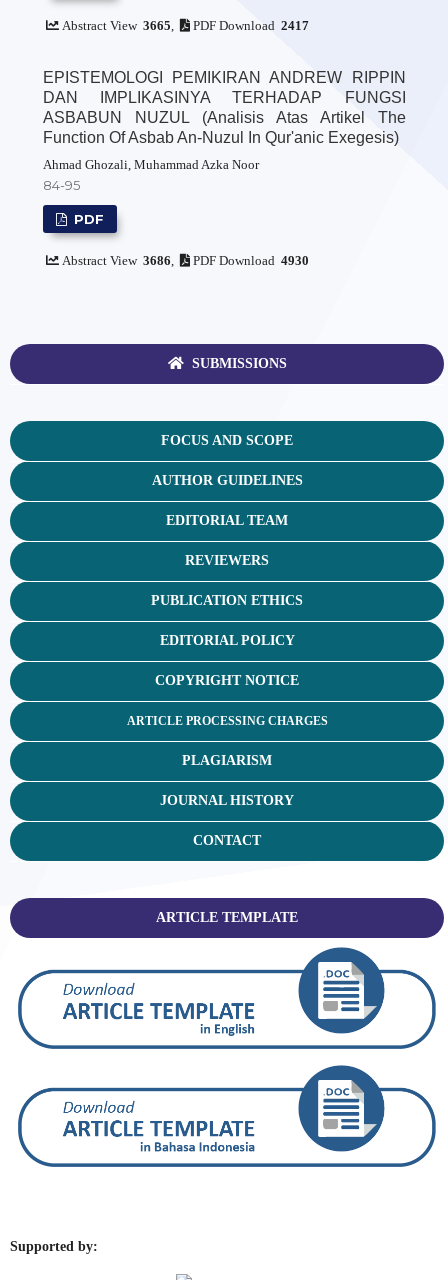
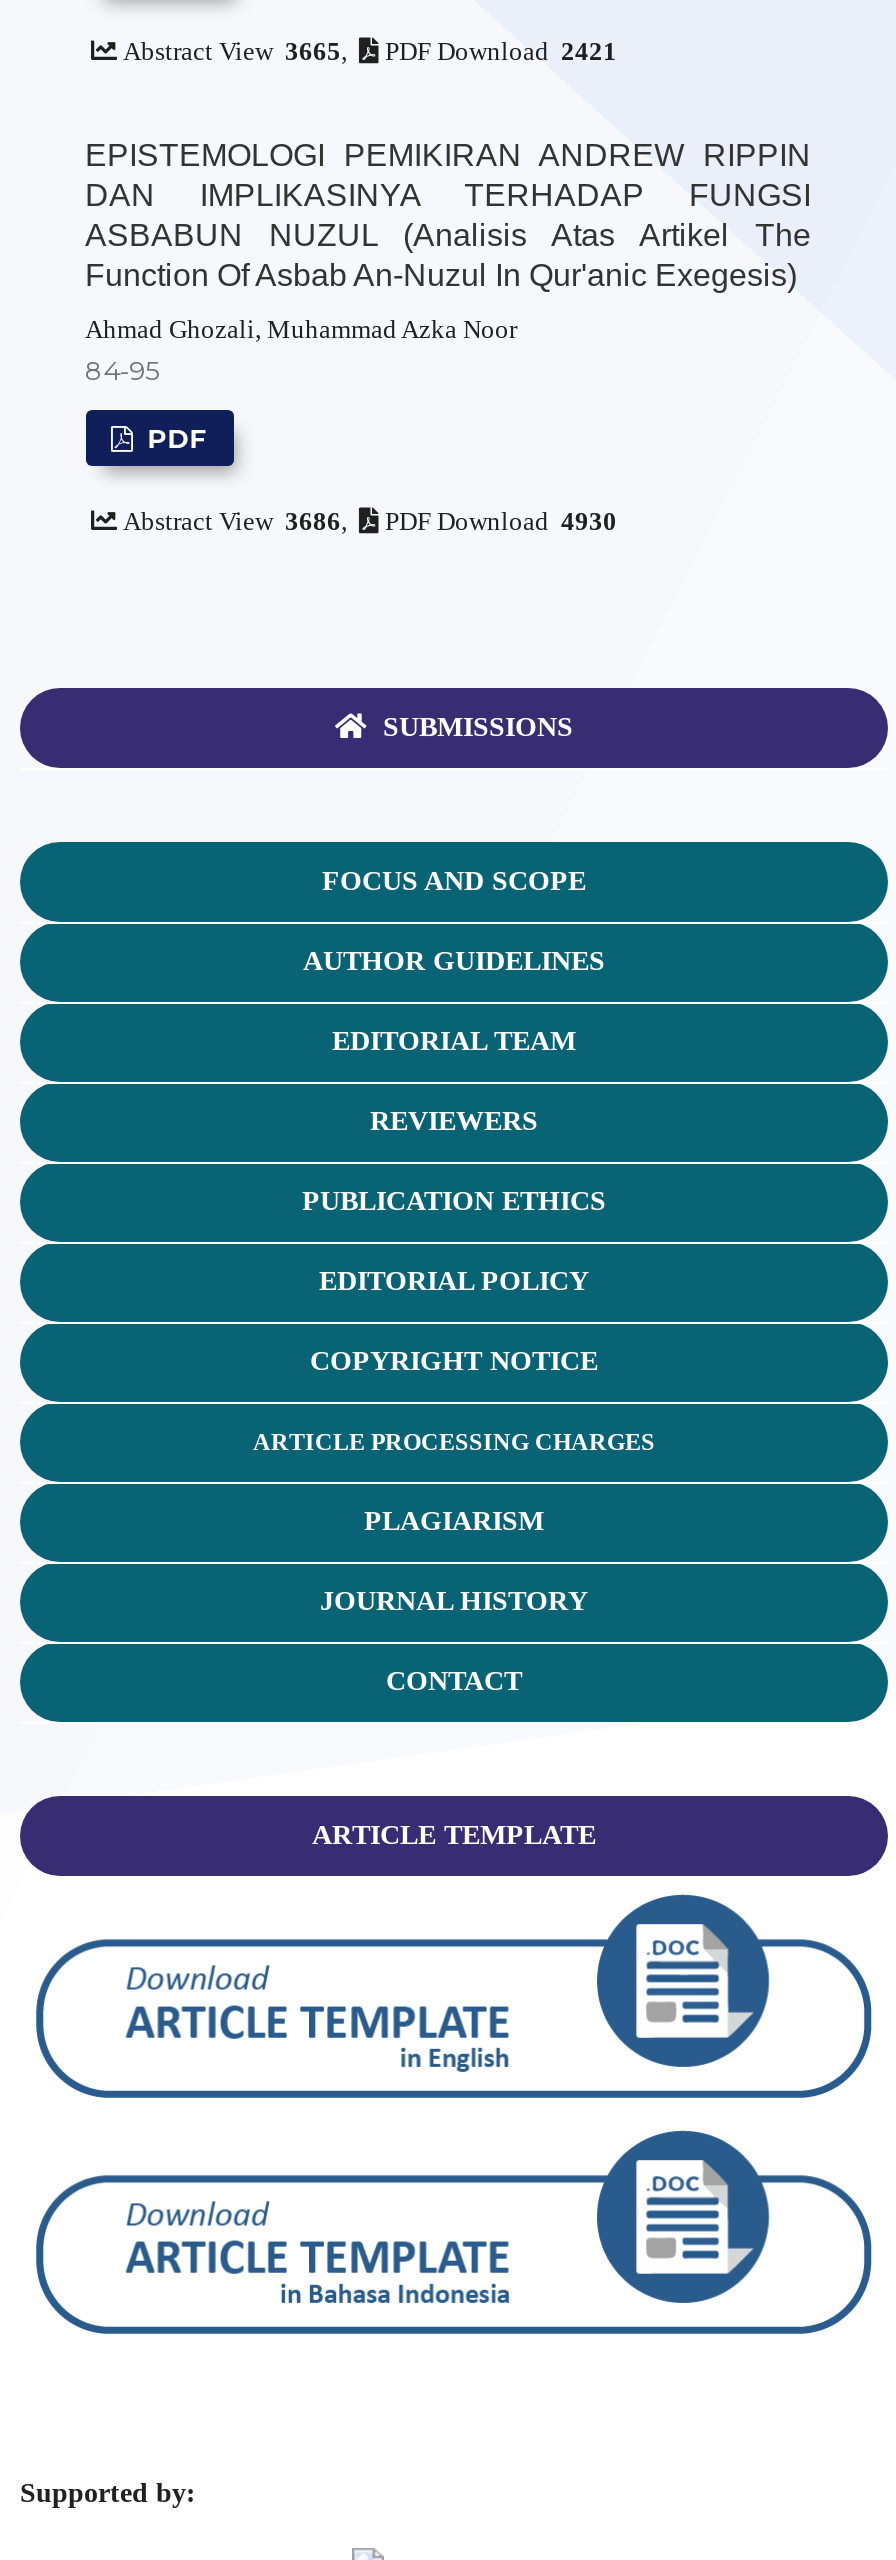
[58,18,308,33] Abstract View 3665, PDF Download 2417 -> [117,35,617,65] Abstract View 3665, PDF Download 2421

